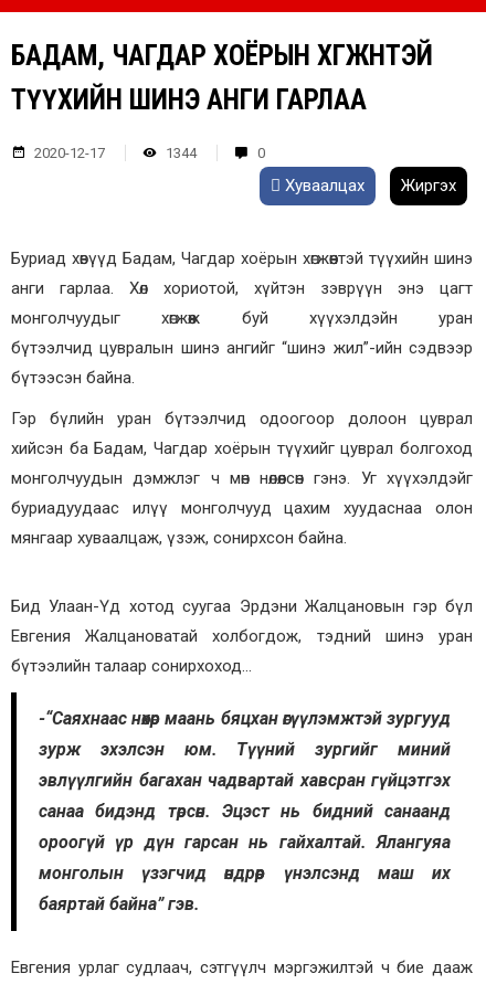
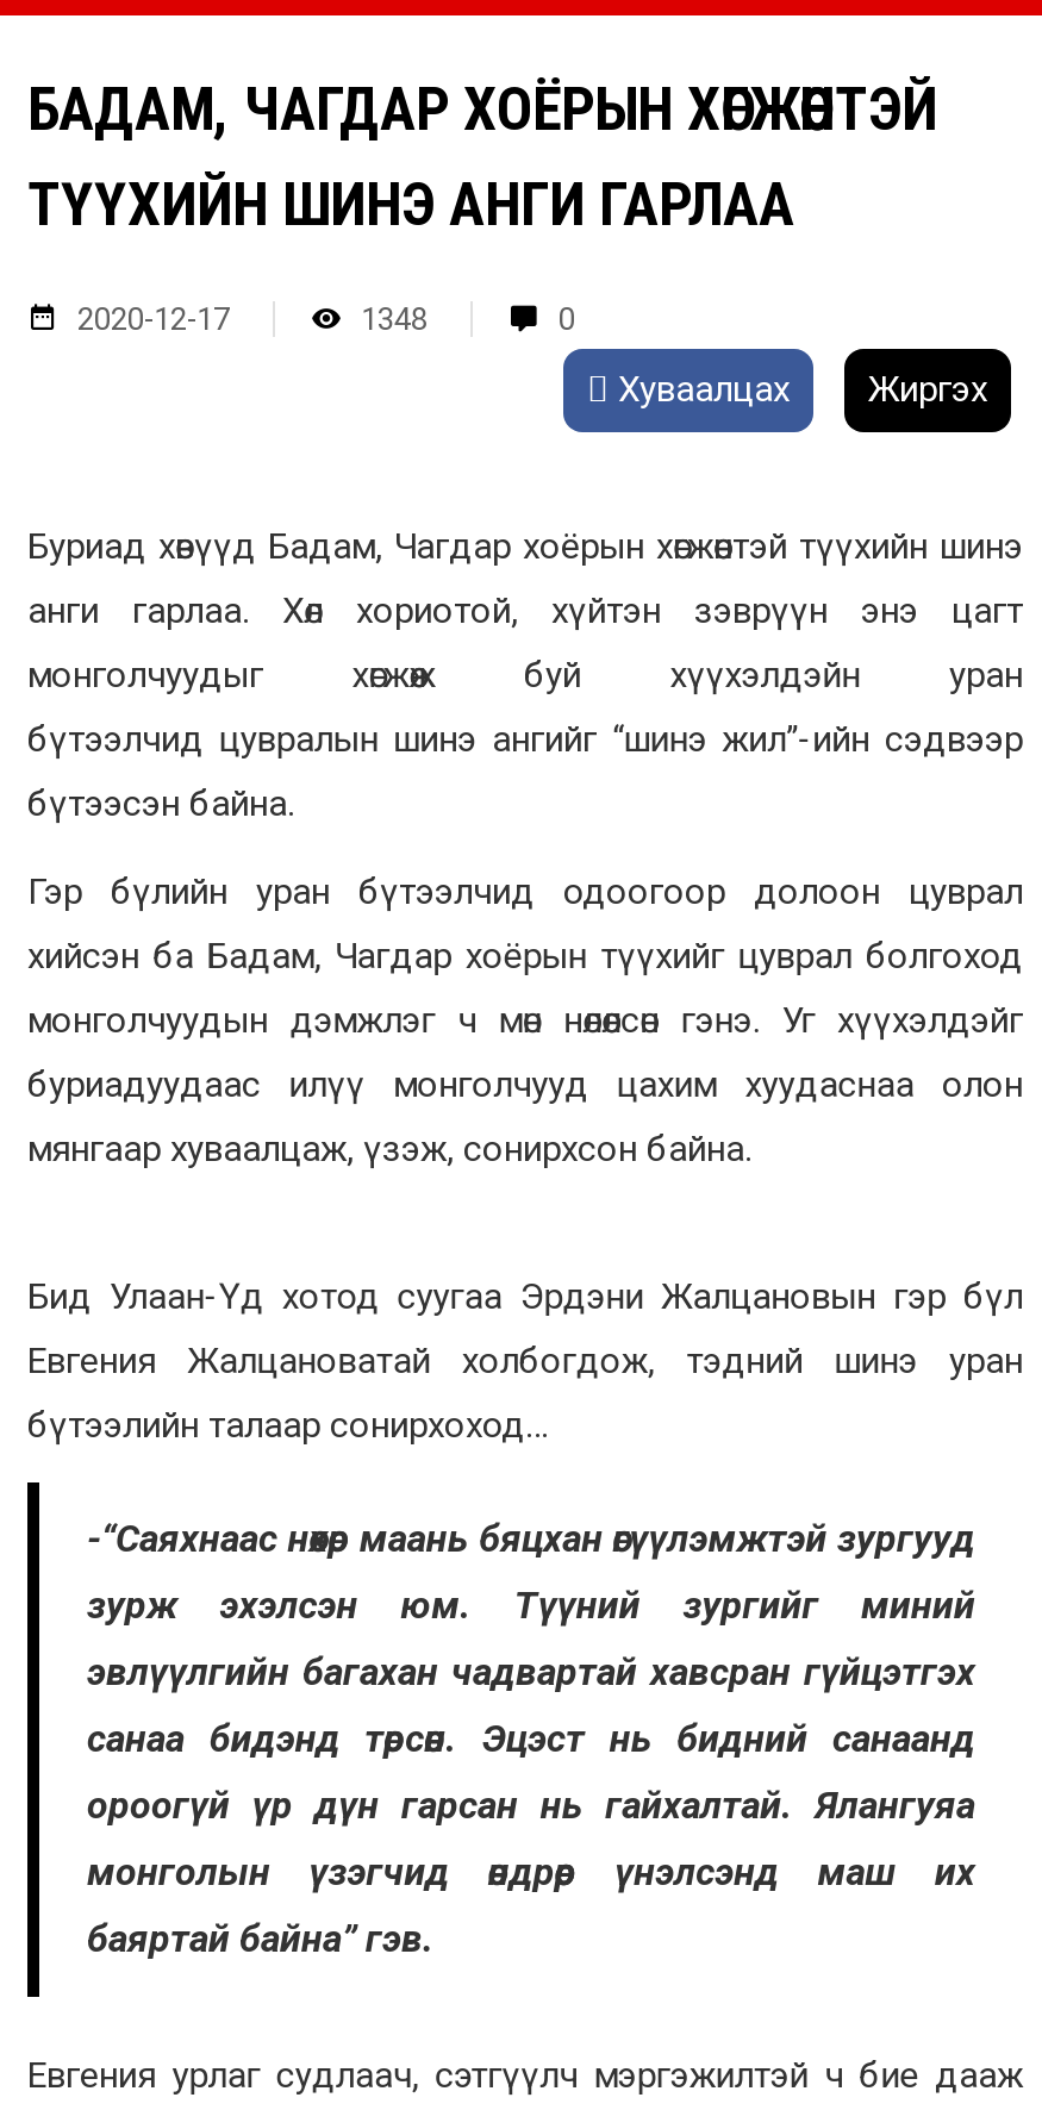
[162,145,200,161] 1344 -> [354,302,435,337] 1348

